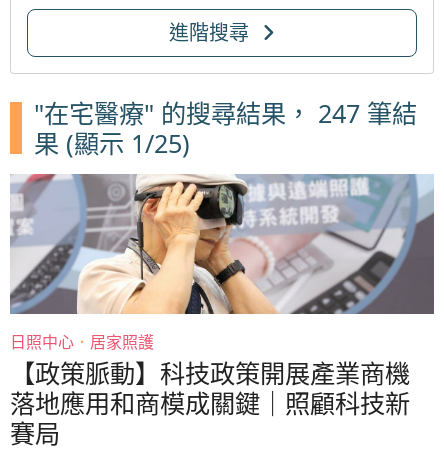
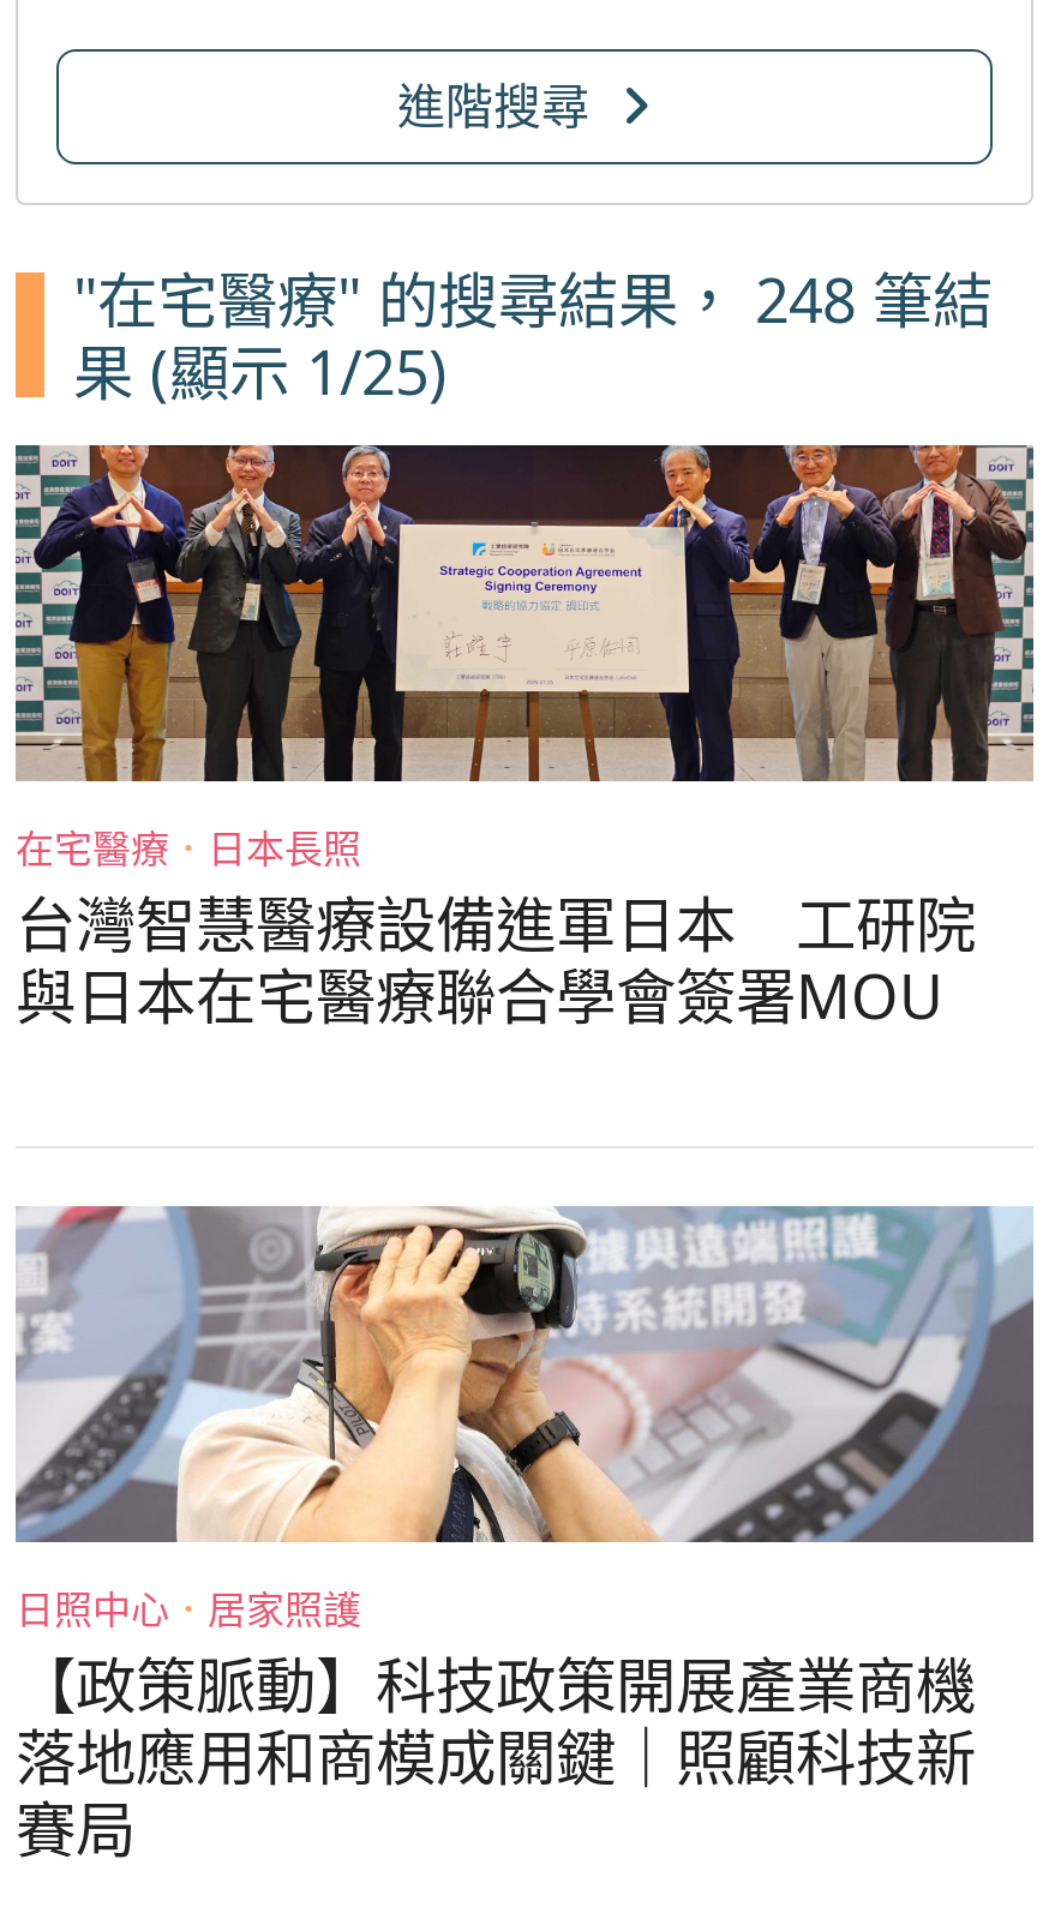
[34,96,417,130] "在宅醫療" 的搜尋結果， 247 筆結 -> [73,257,993,339] "在宅醫療" 的搜尋結果， 248 筆結
none -> [13,443,1036,1035] [image] | 在宅醫療．日本長照 | 台灣智慧醫療設備進軍日本 工研院 | 與日本在宅醫療聯合學會簽署MOU

